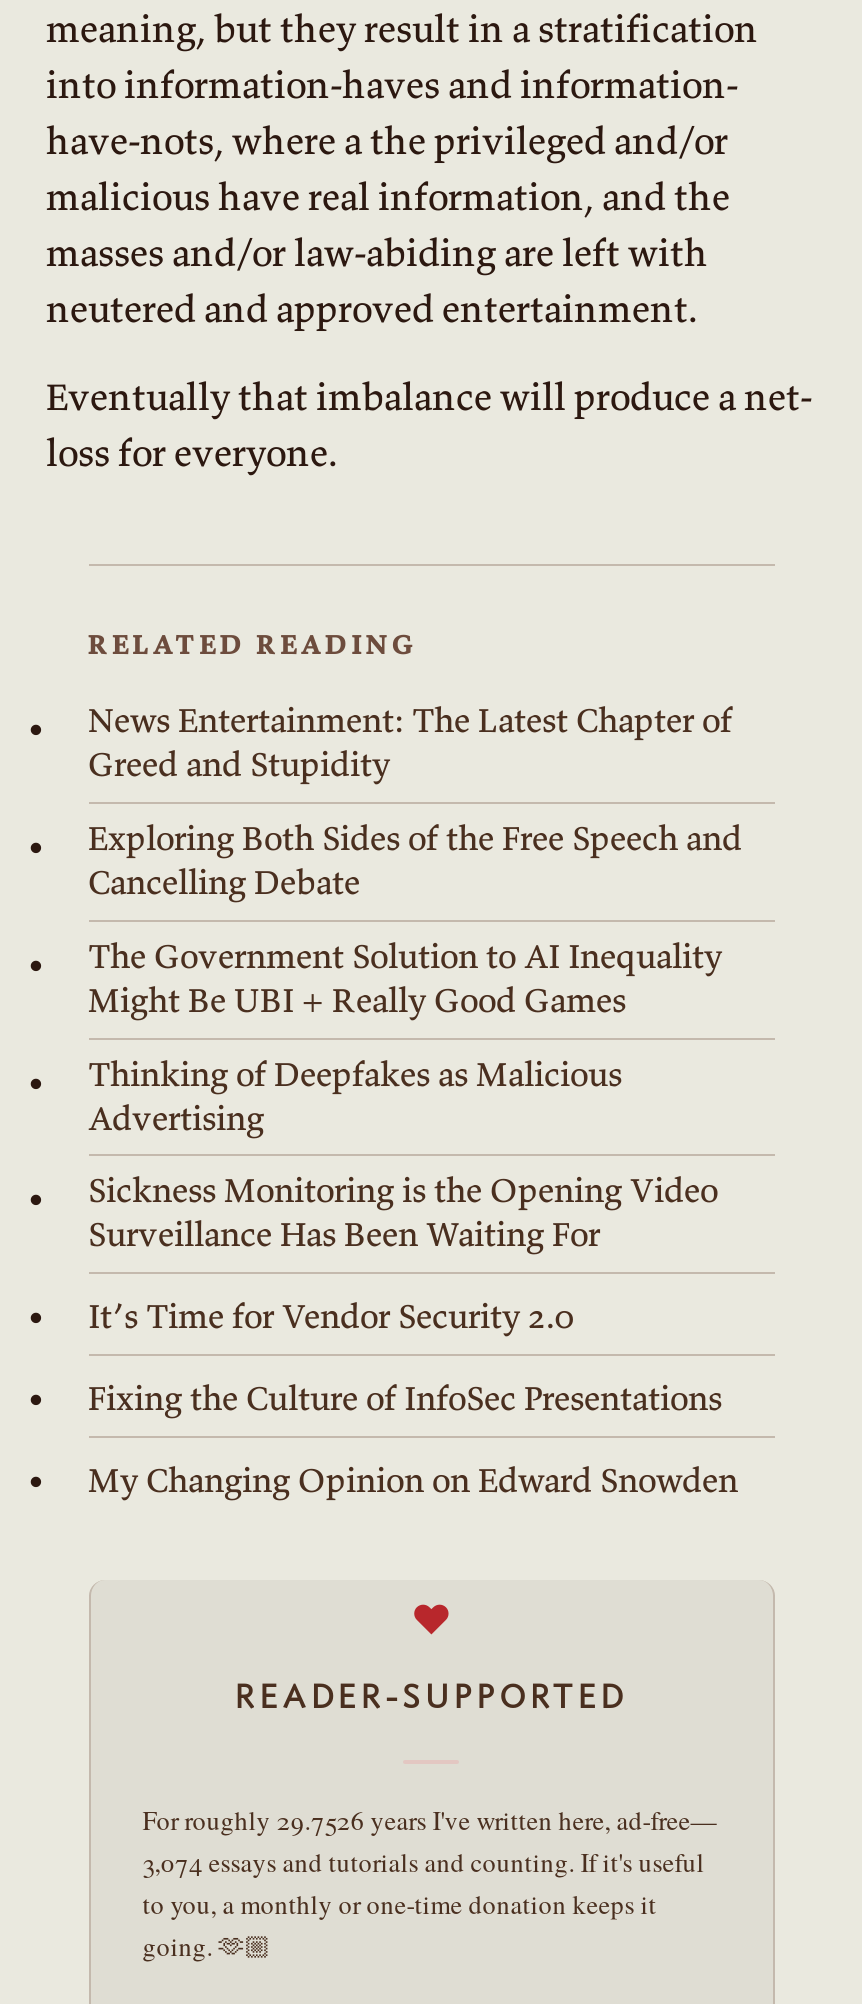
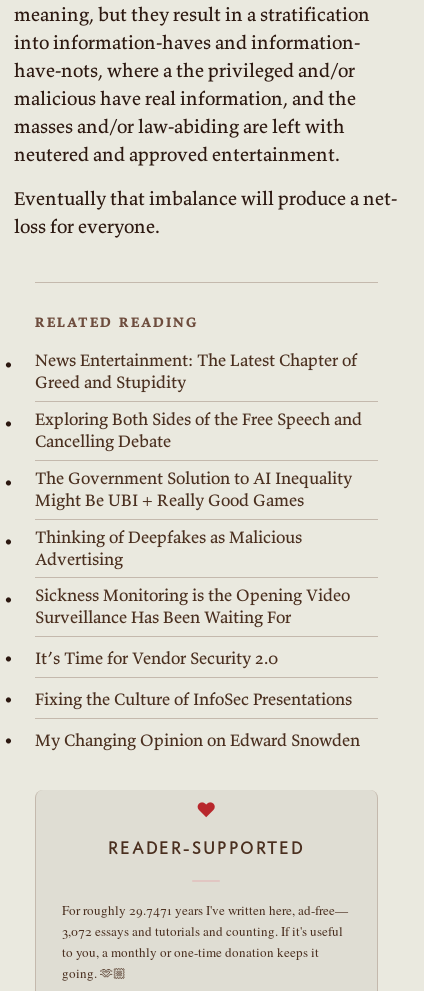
[143,1802,717,1838] For roughly 29.7526 years I've written here, ad-free— -> [62,901,348,919] For roughly 29.7471 years I've written here, ad-free—
[143,1844,705,1880] 3,074 essays and tutorials and counting. If it's useful -> [62,922,343,940] 3,072 essays and tutorials and counting. If it's useful

